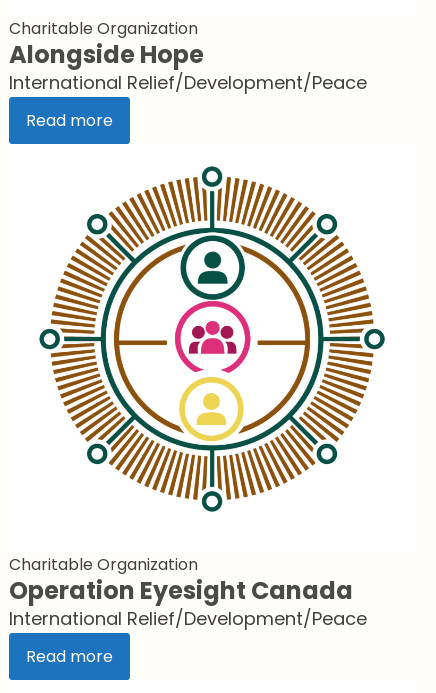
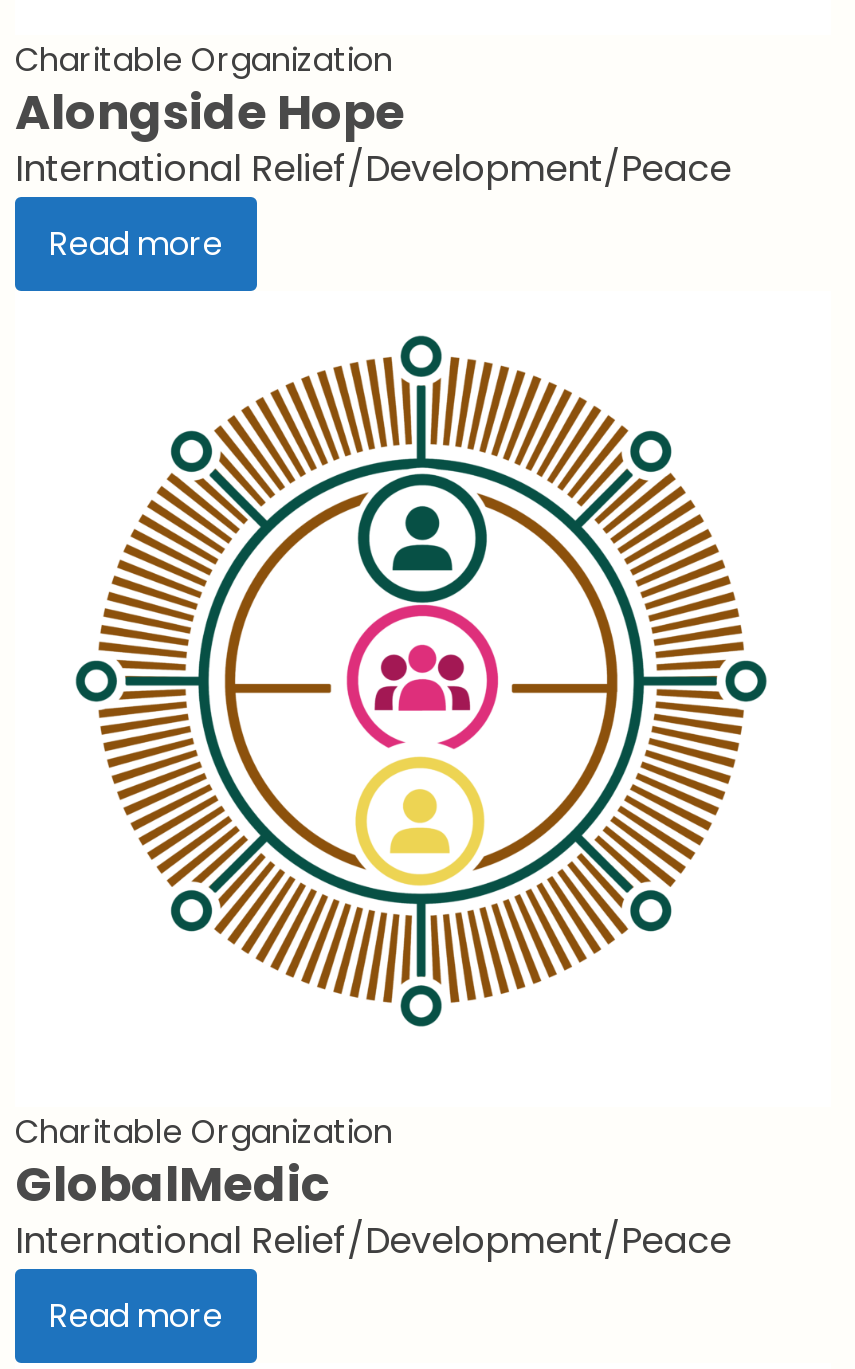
[9,574,353,607] Operation Eyesight Canada -> [15,1151,331,1217] GlobalMedic

